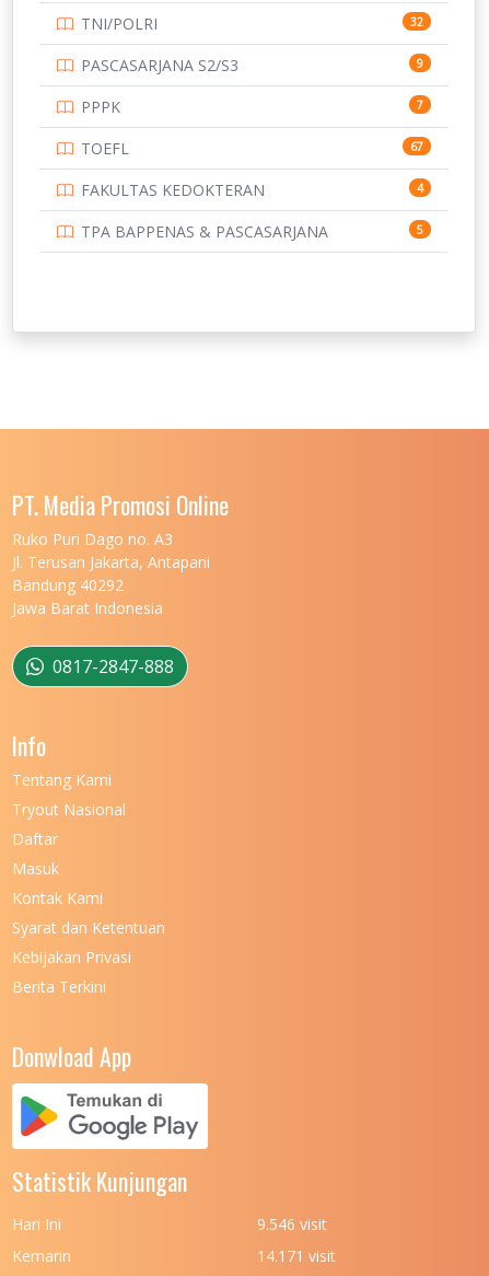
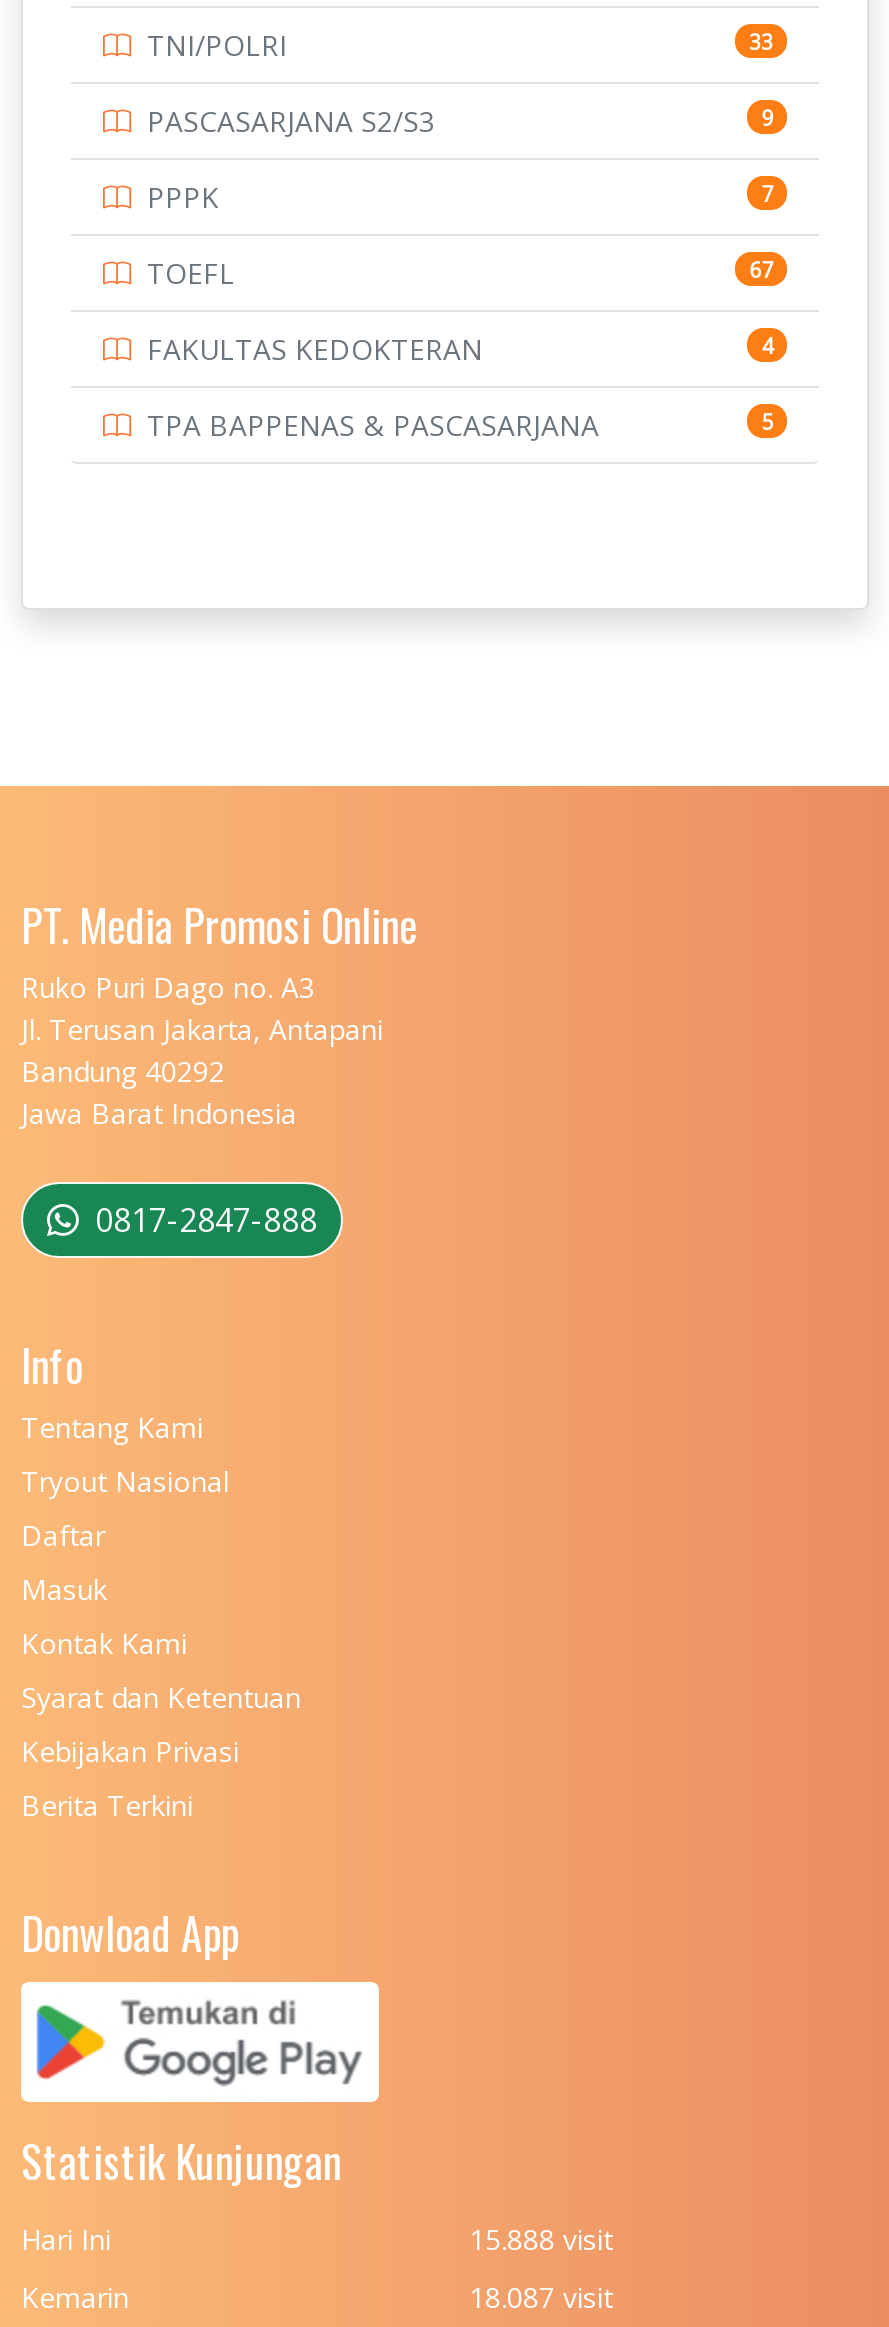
[410,14,424,29] 32 -> [749,27,773,55] 33
[257,1214,327,1234] 9.546 visit -> [469,2220,613,2258] 15.888 visit
[257,1245,336,1266] 14.171 visit -> [469,2278,613,2316] 18.087 visit

